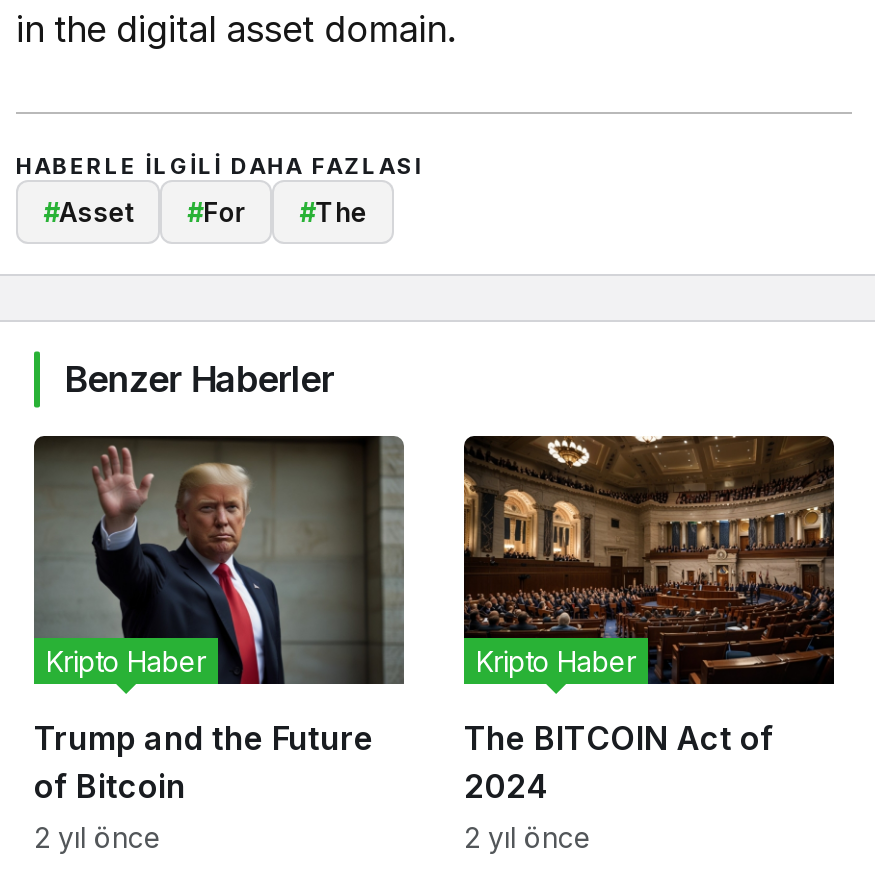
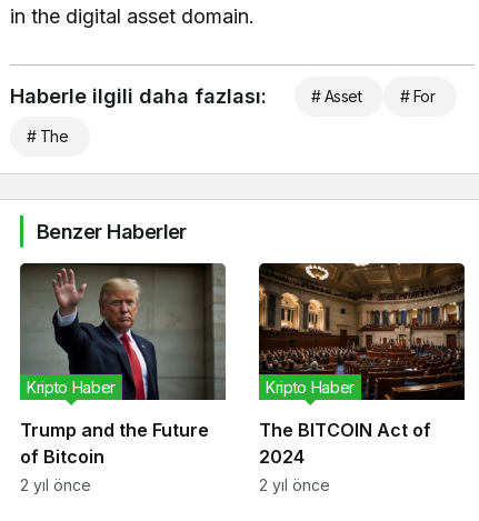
[16,152,423,180] HABERLE ILGILI DAHA FAZLASI -> [10,84,435,108] Haberle ilgili daha fazlası: | # Asset | # For
[44,196,366,228] #Asset | #For | #The -> [27,126,68,145] # The

